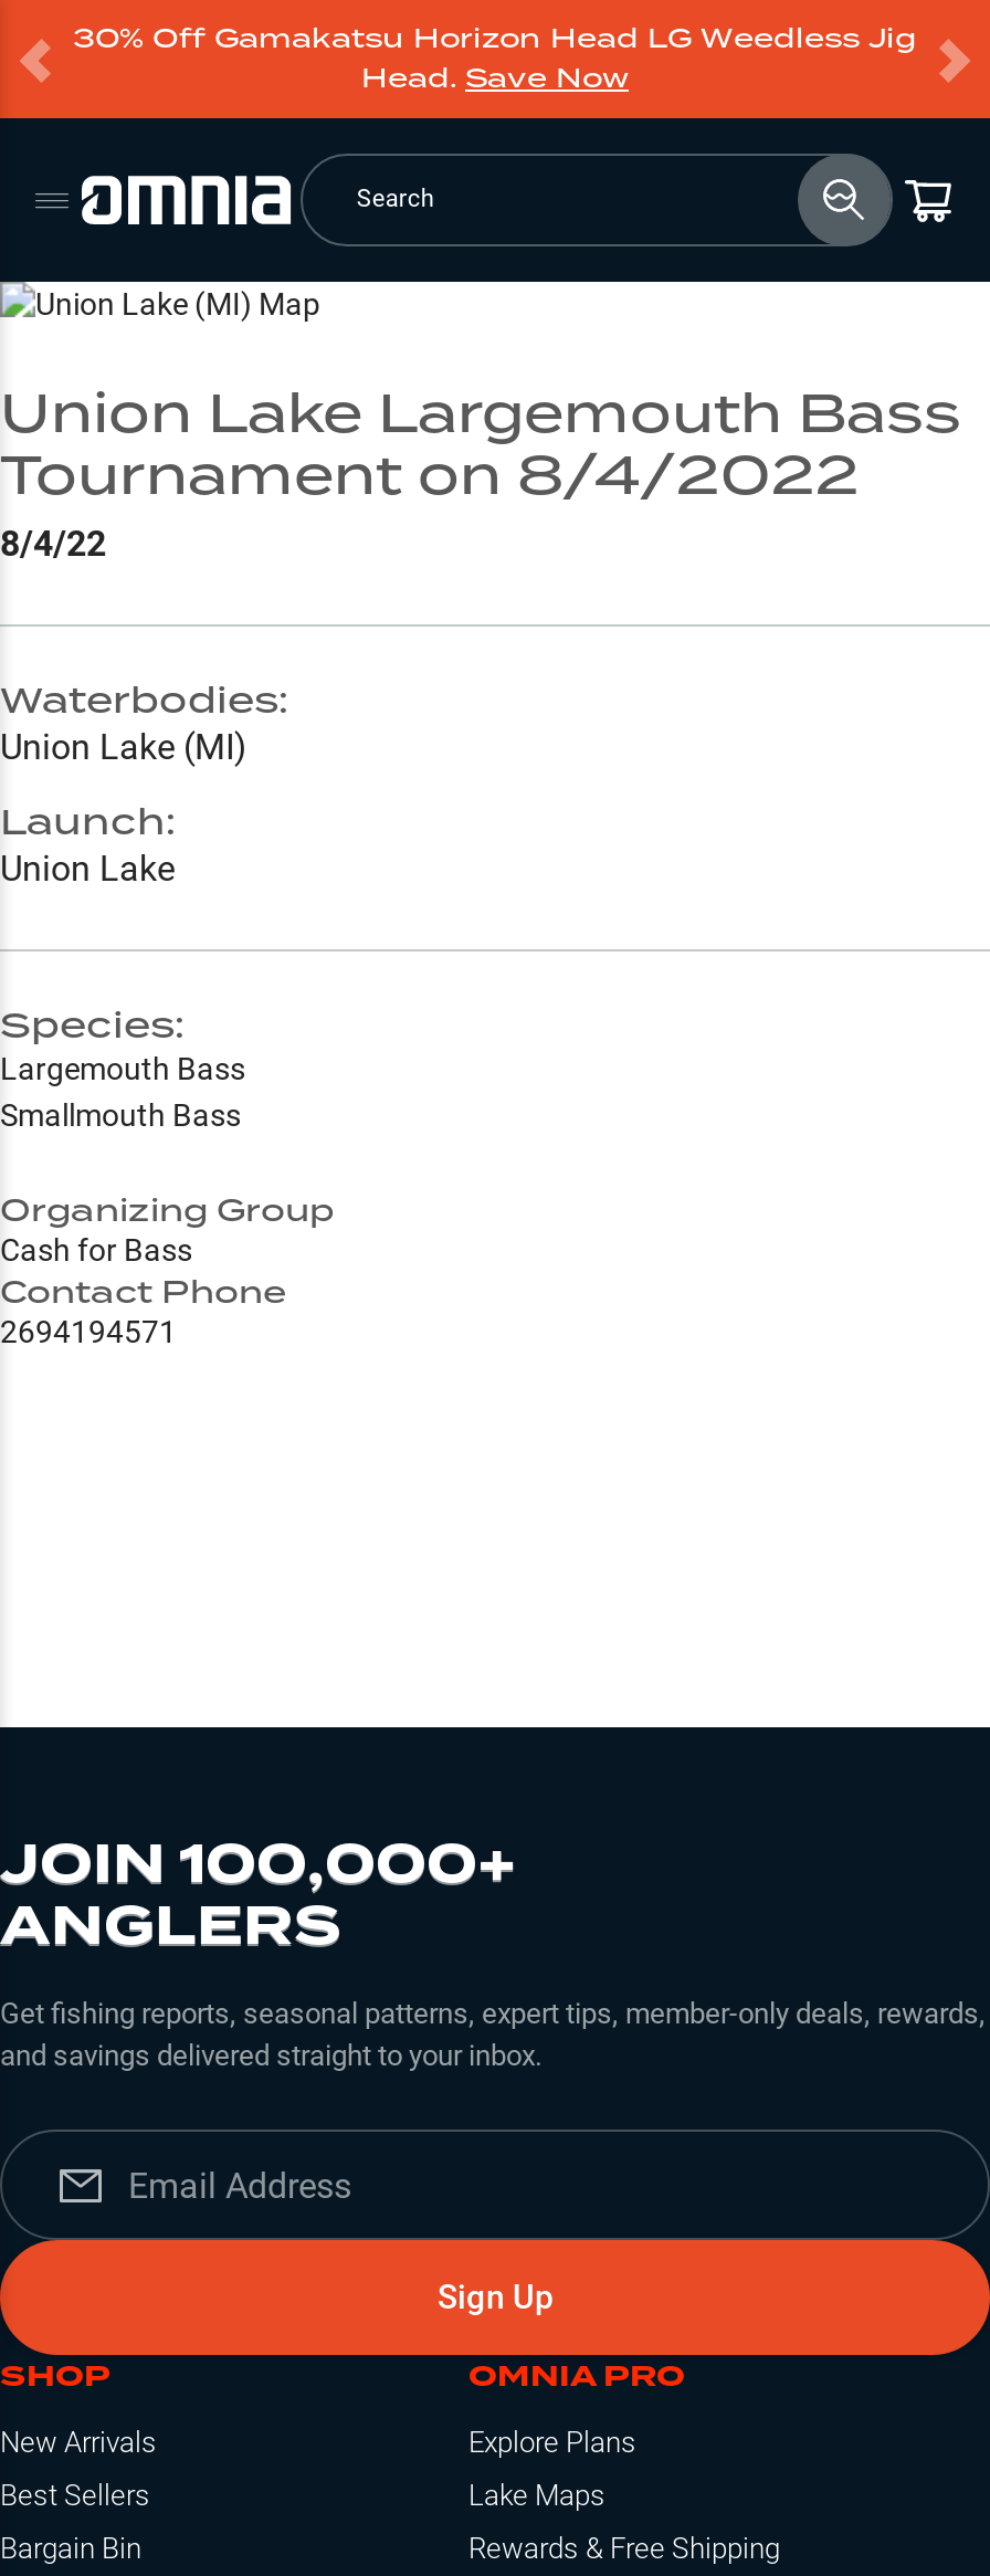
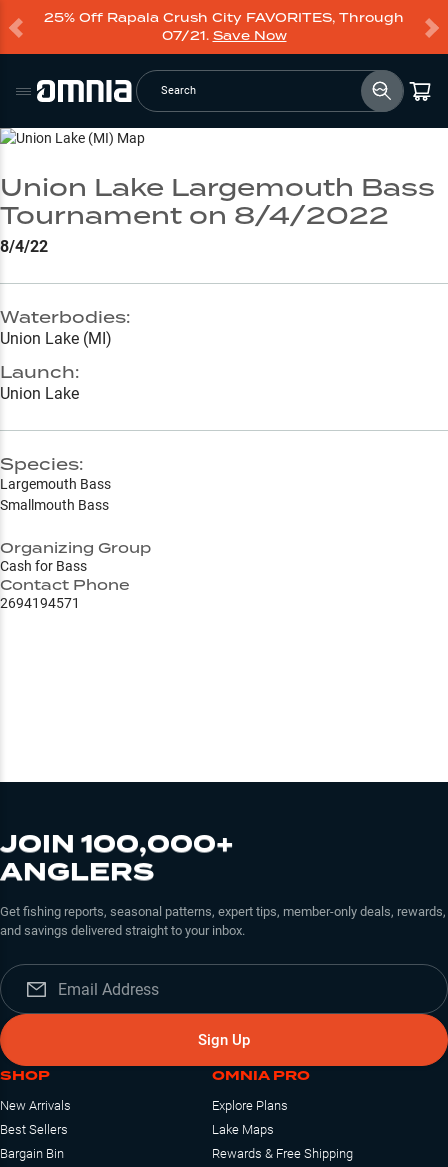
[73,19,917,96] 30% Off Gamakatsu Horizon Head LG Weedless Jig | Head. Save Now -> [44,9,404,44] 25% Off Rapala Crush City FAVORITES, Through | 07/21. Save Now

